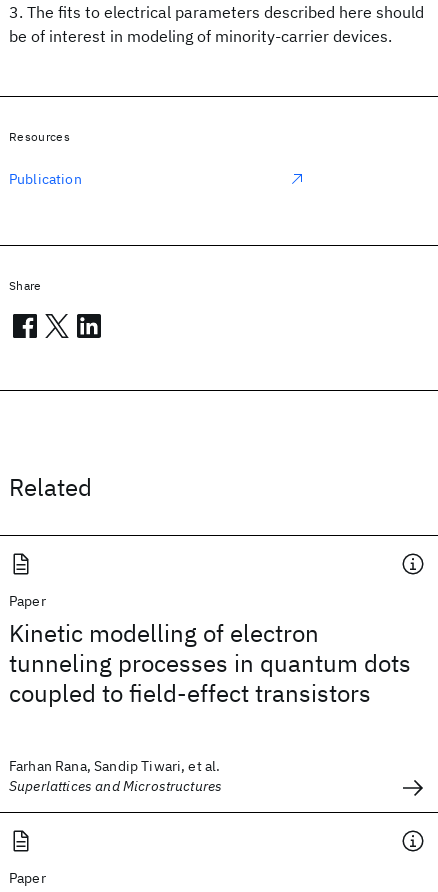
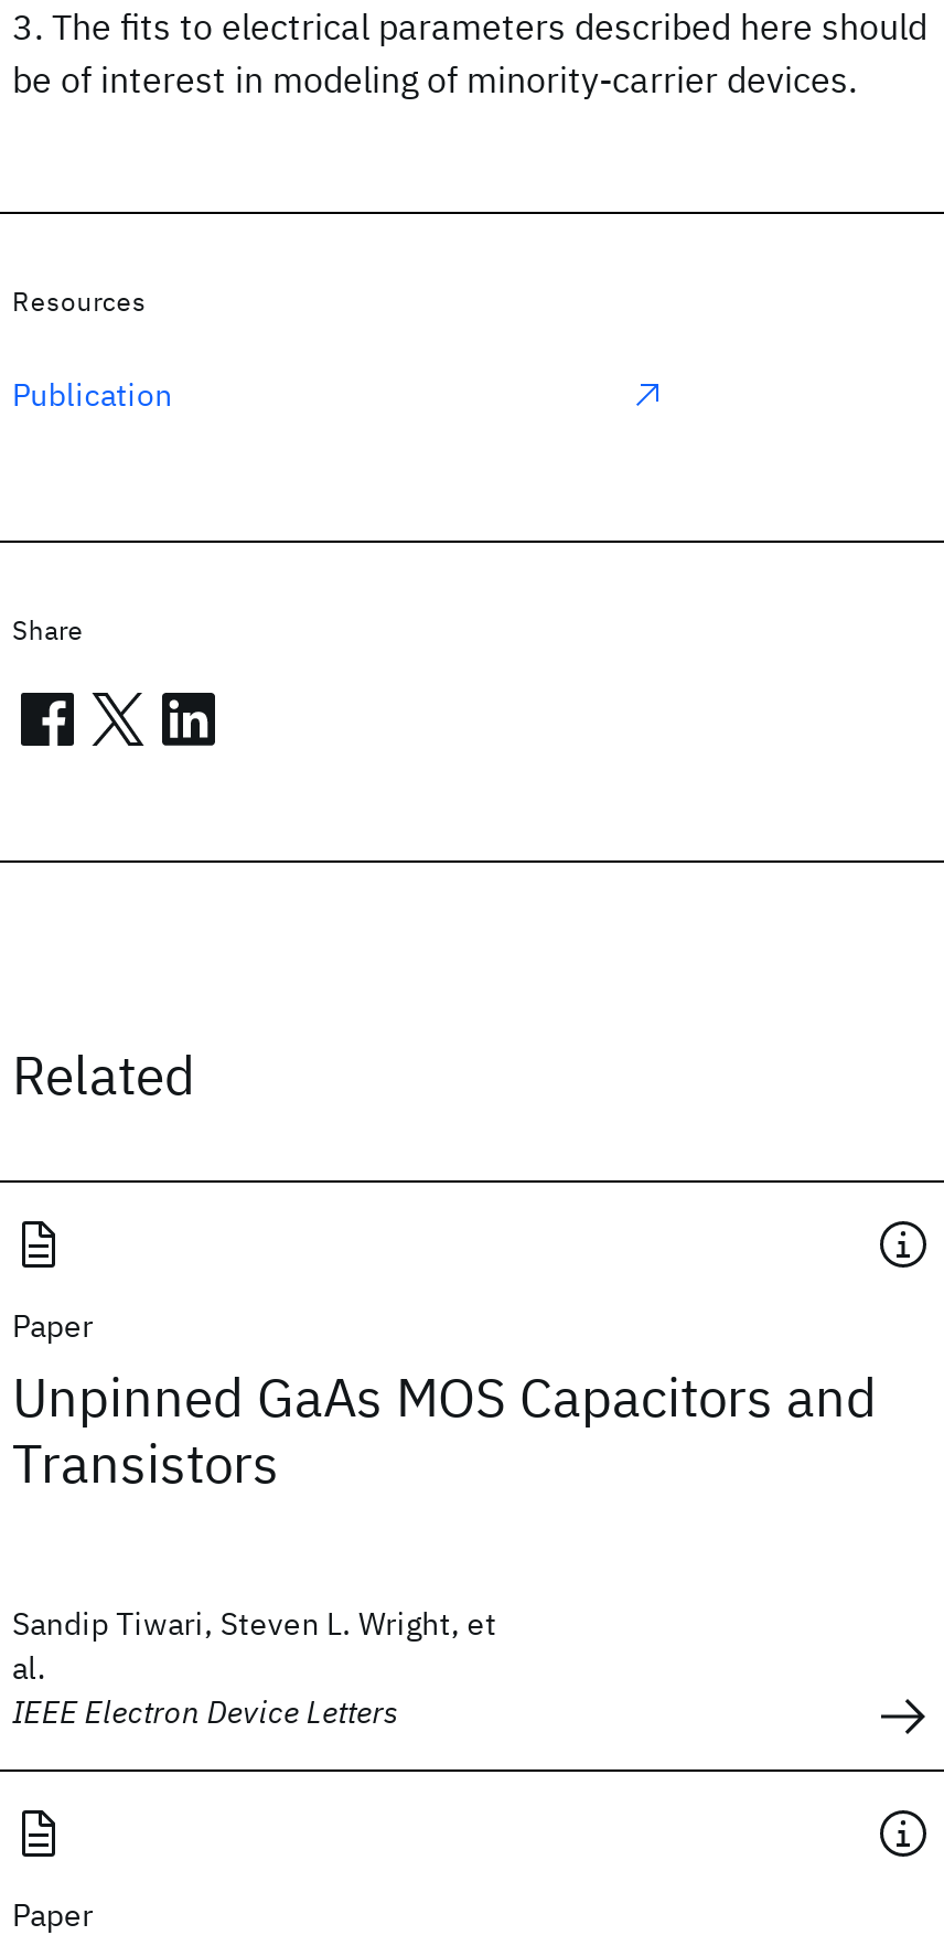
[9,617,411,709] Kinetic modelling of electron | tunneling processes in quantum dots | coupled to field-effect transistors -> [12,1361,877,1498] Unpinned GaAs MOS Capacitors and | Transistors
[9,757,222,795] Farhan Rana, Sandip Tiwari, et al. | Superlattices and Microstructures -> [12,1604,496,1732] Sandip Tiwari, Steven L. Wright, et | al. | IEEE Electron Device Letters

